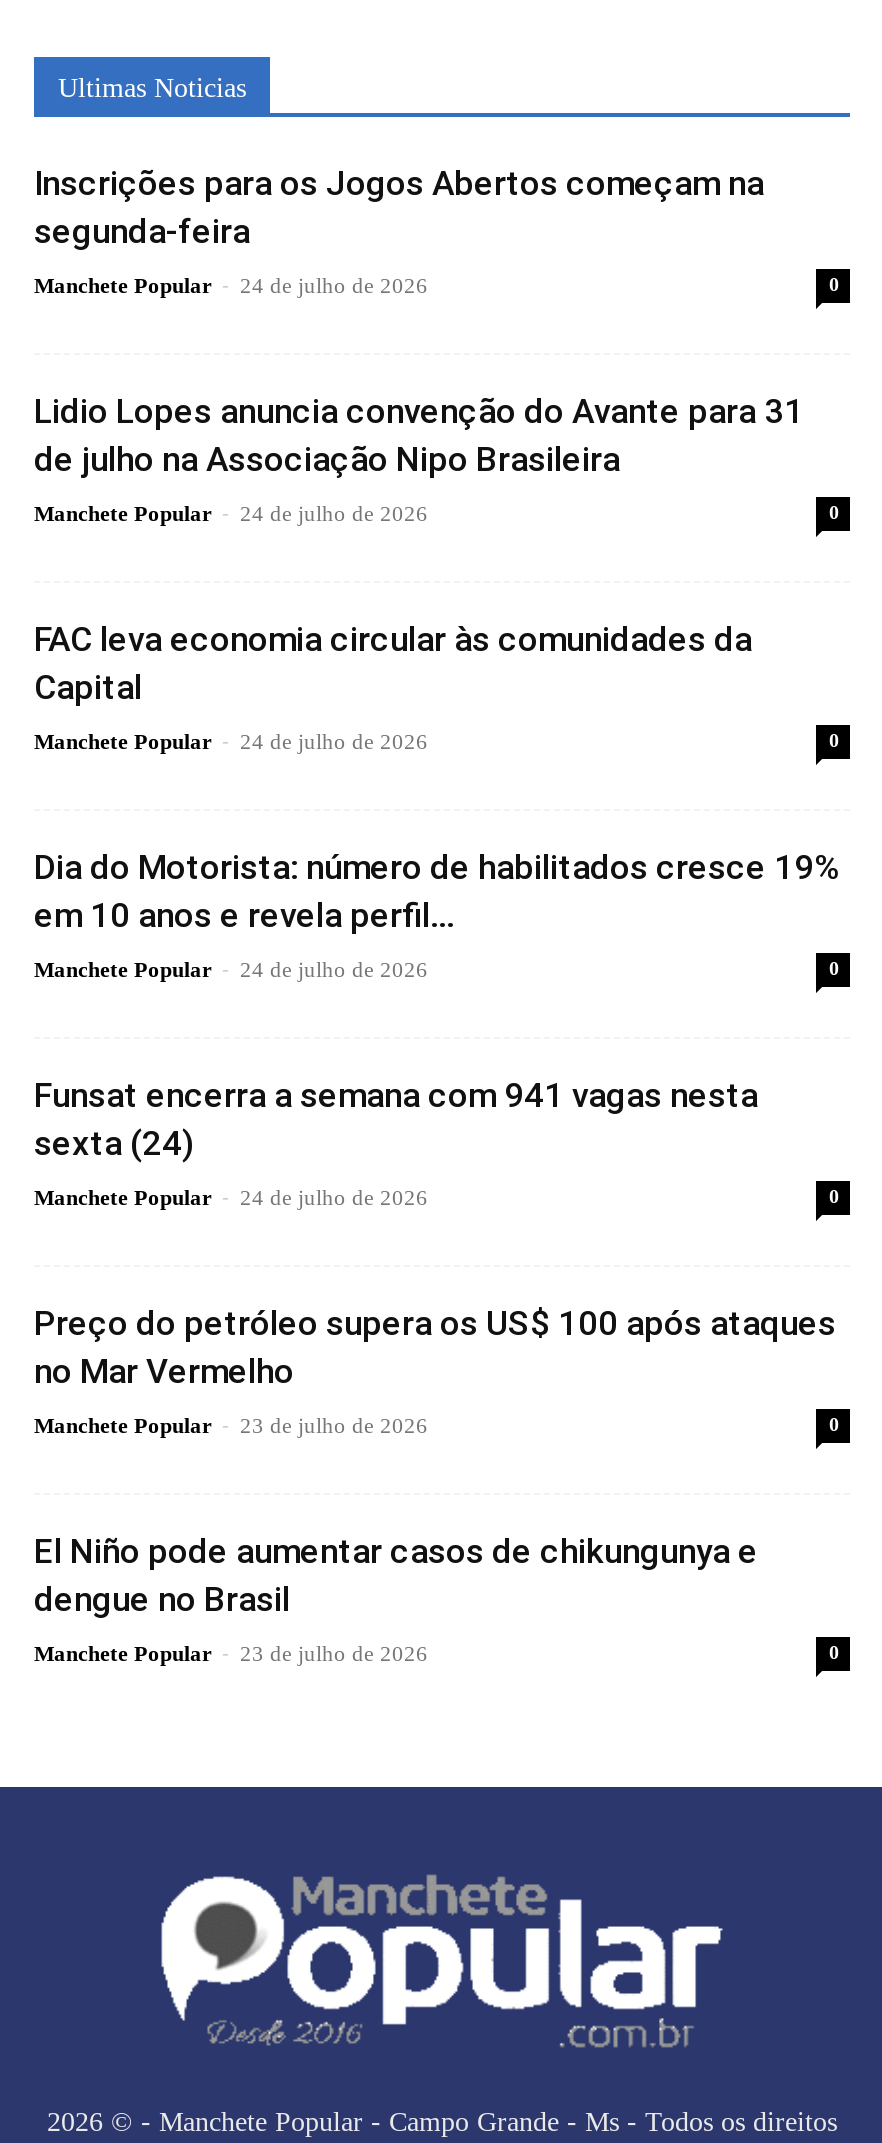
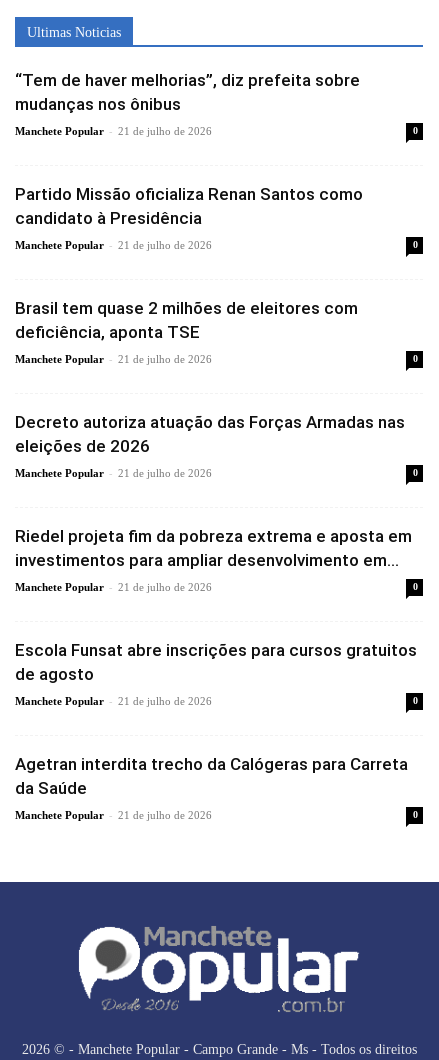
[34,163,764,299] Inscrições para os Jogos Abertos começam na | segunda-feira | Manchete Popular - 24 de julho de 2026 -> [15,70,360,138] “Tem de haver melhorias”, diz prefeita sobre | mudanças nos ônibus | Manchete Popular - 21 de julho de 2026
[34,391,804,527] Lidio Lopes anuncia convenção do Avante para 31 | de julho na Associação Nipo Brasileira | Manchete Popular - 24 de julho de 2026 -> [15,184,363,252] Partido Missão oficializa Renan Santos como | candidato à Presidência | Manchete Popular - 21 de julho de 2026
[34,619,752,755] FAC leva economia circular às comunidades da | Capital | Manchete Popular - 24 de julho de 2026 -> [15,298,358,366] Brasil tem quase 2 milhões de eleitores com | deficiência, aponta TSE | Manchete Popular - 21 de julho de 2026
[34,847,840,983] Dia do Motorista: número de habilitados cresce 19% | em 10 anos e revela perfil... | Manchete Popular - 24 de julho de 2026 -> [15,412,405,480] Decreto autoriza atuação das Forças Armadas nas | eleições de 2026 | Manchete Popular - 21 de julho de 2026
[34,1075,758,1211] Funsat encerra a semana com 941 vagas nesta | sexta (24) | Manchete Popular - 24 de julho de 2026 -> [15,526,412,594] Riedel projeta fim da pobreza extrema e aposta em | investimentos para ampliar desenvolvimento em... | Manchete Popular - 21 de julho de 2026
[34,1303,836,1439] Preço do petróleo supera os US$ 100 após ataques | no Mar Vermelho | Manchete Popular - 23 de julho de 2026 -> [15,640,417,708] Escola Funsat abre inscrições para cursos gratuitos | de agosto | Manchete Popular - 21 de julho de 2026
[34,1531,758,1667] El Niño pode aumentar casos de chikungunya e | dengue no Brasil | Manchete Popular - 23 de julho de 2026 -> [15,754,408,822] Agetran interdita trecho da Calógeras para Carreta | da Saúde | Manchete Popular - 21 de julho de 2026

